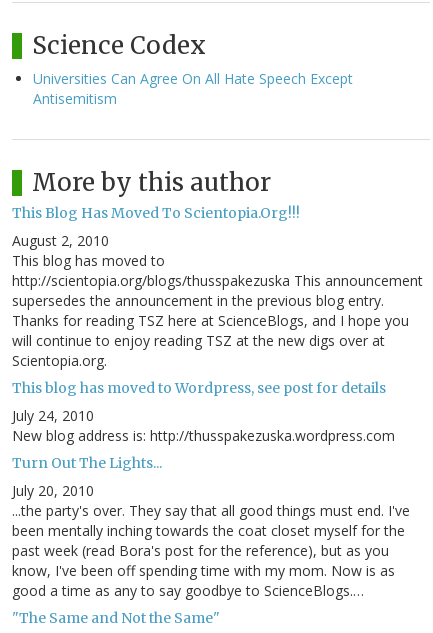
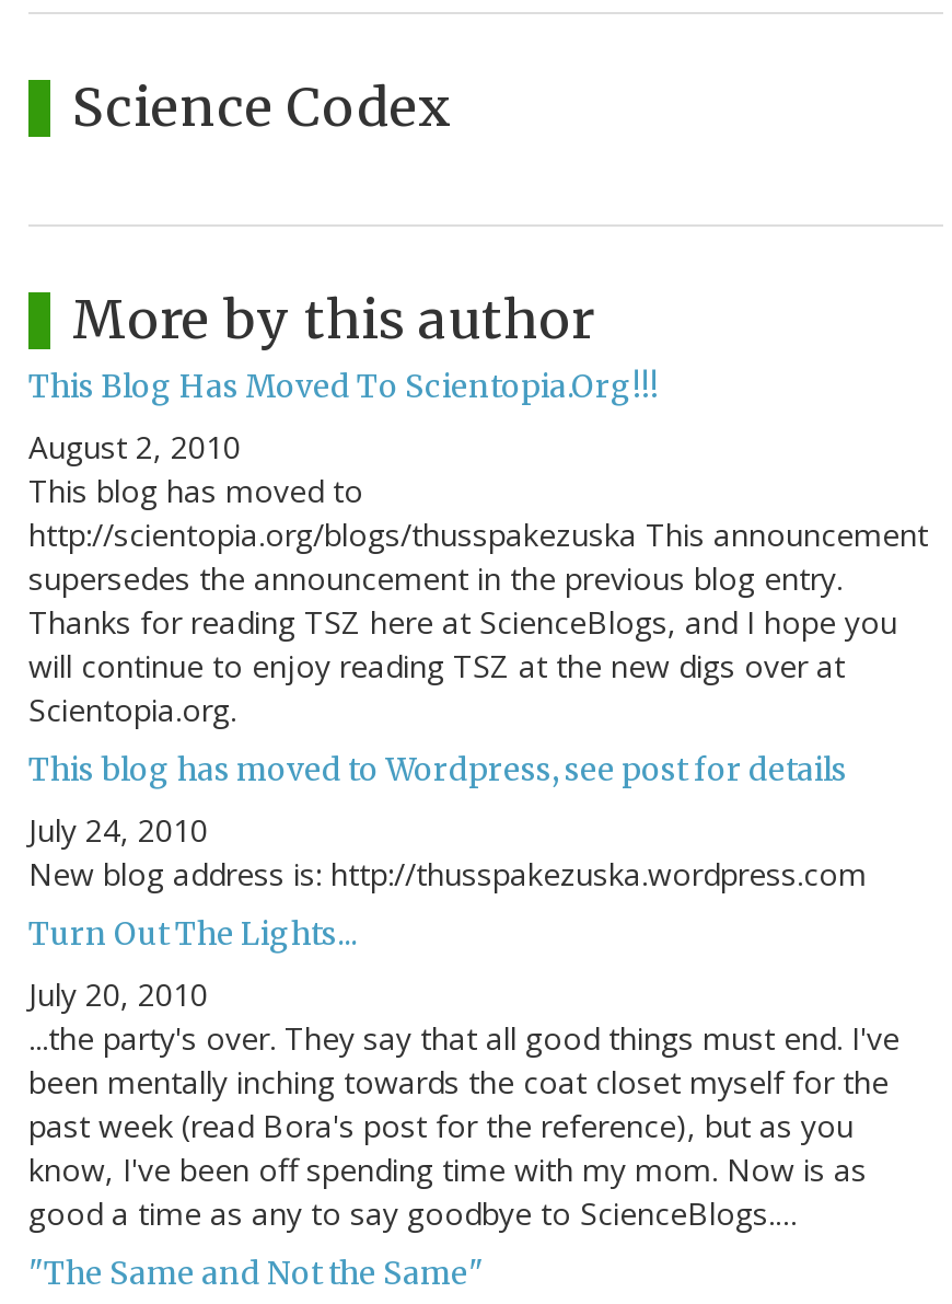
[33,69,353,108] Universities Can Agree On All Hate Speech Except | Antisemitism -> none

